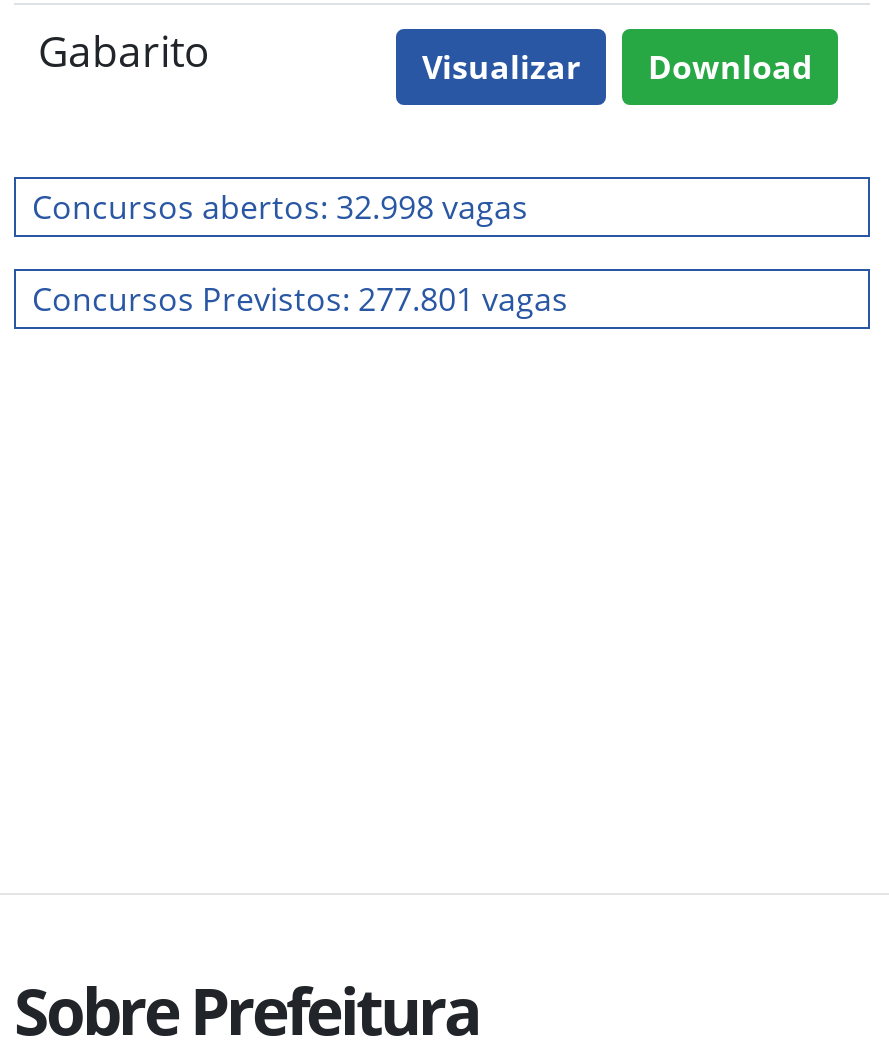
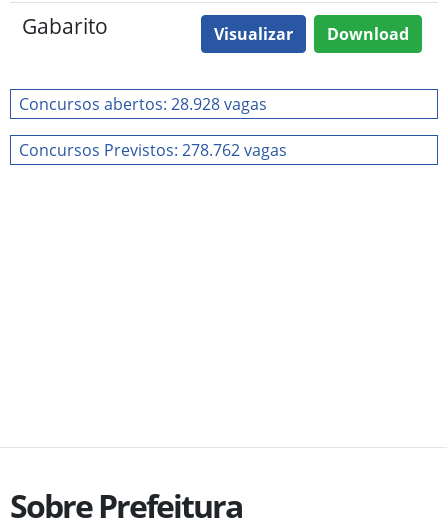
[32,185,528,229] Concursos abertos: 32.998 vagas -> [19,93,267,115] Concursos abertos: 28.928 vagas
[32,277,568,321] Concursos Previstos: 277.801 vagas -> [19,139,287,161] Concursos Previstos: 278.762 vagas

